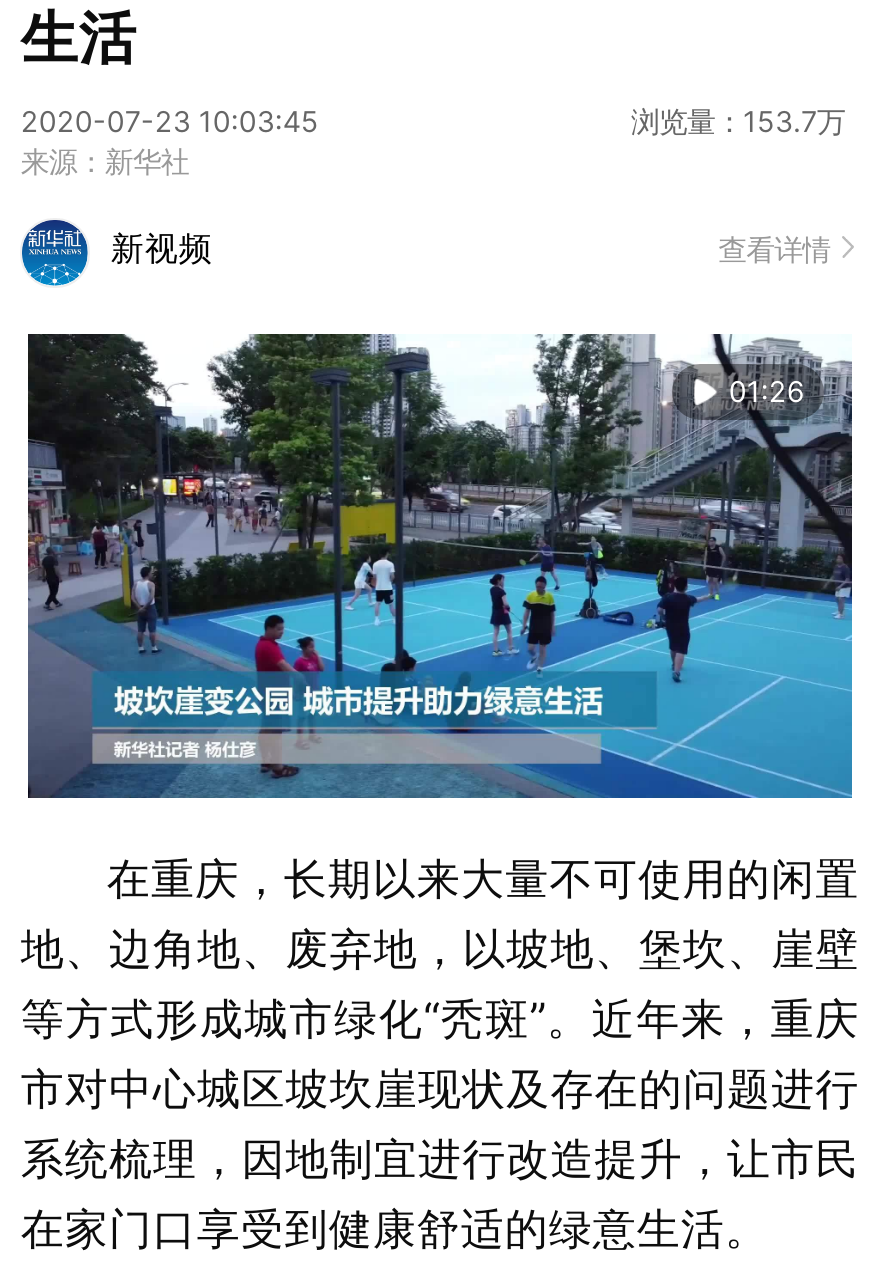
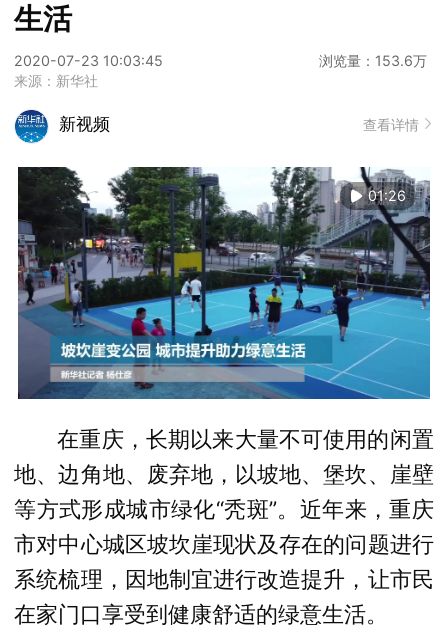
[631,107,845,139] 浏览量：153.7万 -> [318,53,426,69] 浏览量：153.6万

